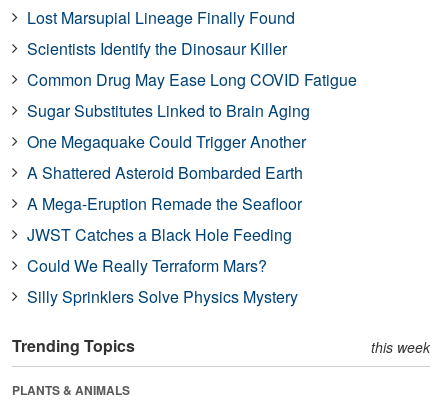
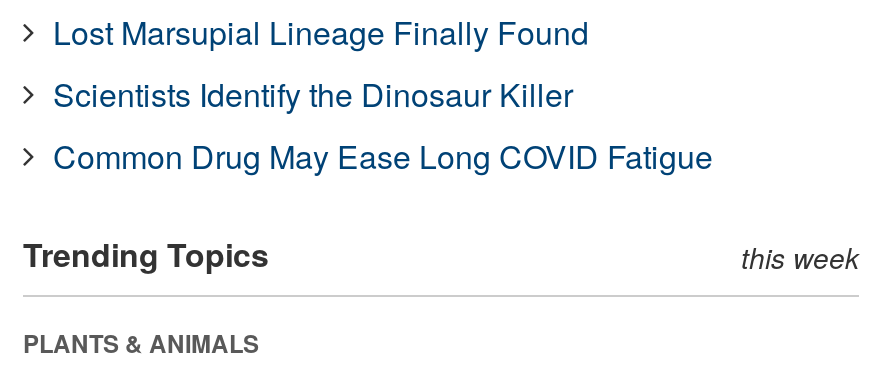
[27,99,310,308] Sugar Substitutes Linked to Brain Aging | One Megaquake Could Trigger Another | A Shattered Asteroid Bombarded Earth | A Mega-Eruption Remade the Seafloor | JWST Catches a Black Hole Feeding | Could We Really Terraform Mars? | Silly Sprinklers Solve Physics Mystery -> none

